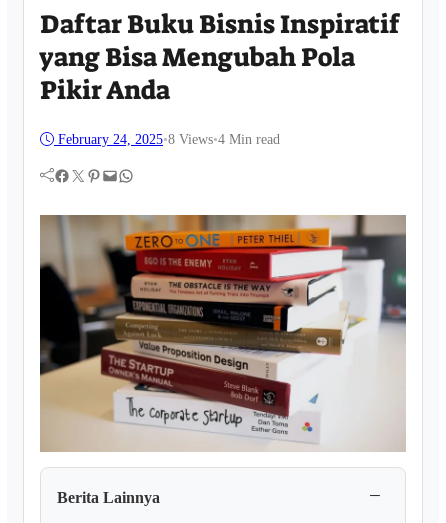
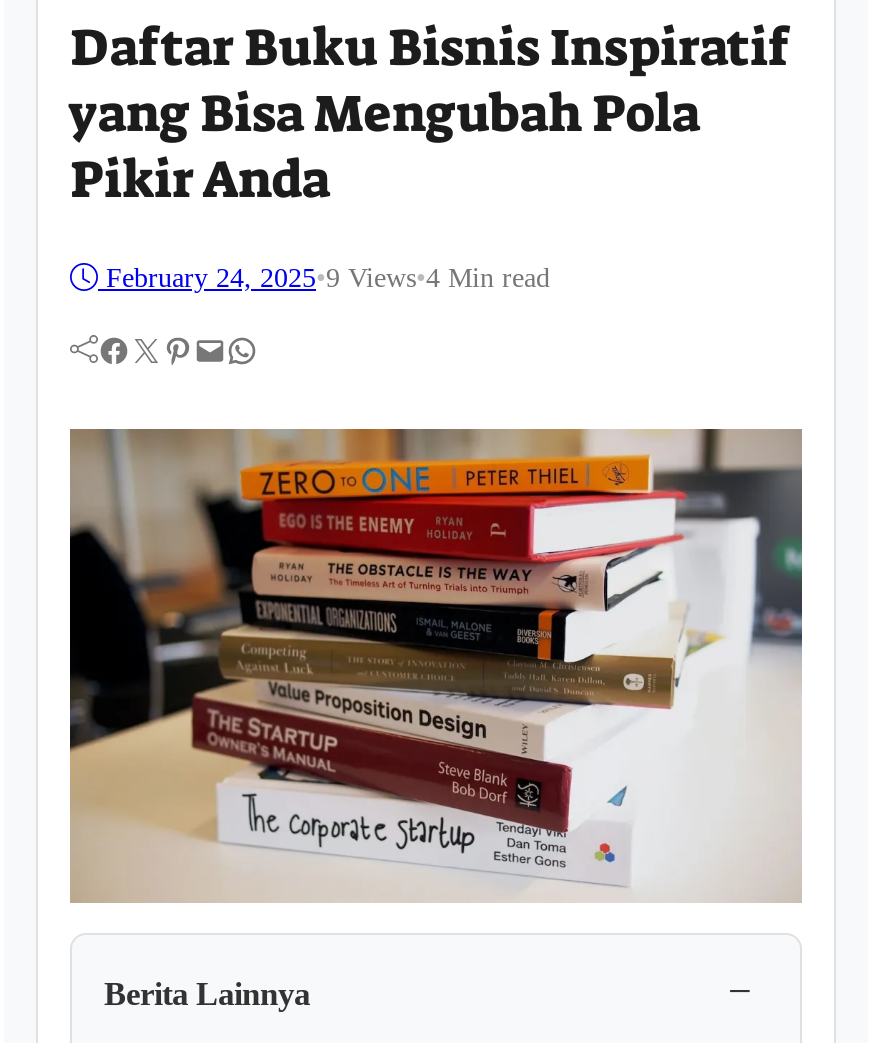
[58,132,280,147] February 24, 2025 • 8 Views • 4 Min read -> [106,263,550,293] February 24, 2025 • 9 Views • 4 Min read

